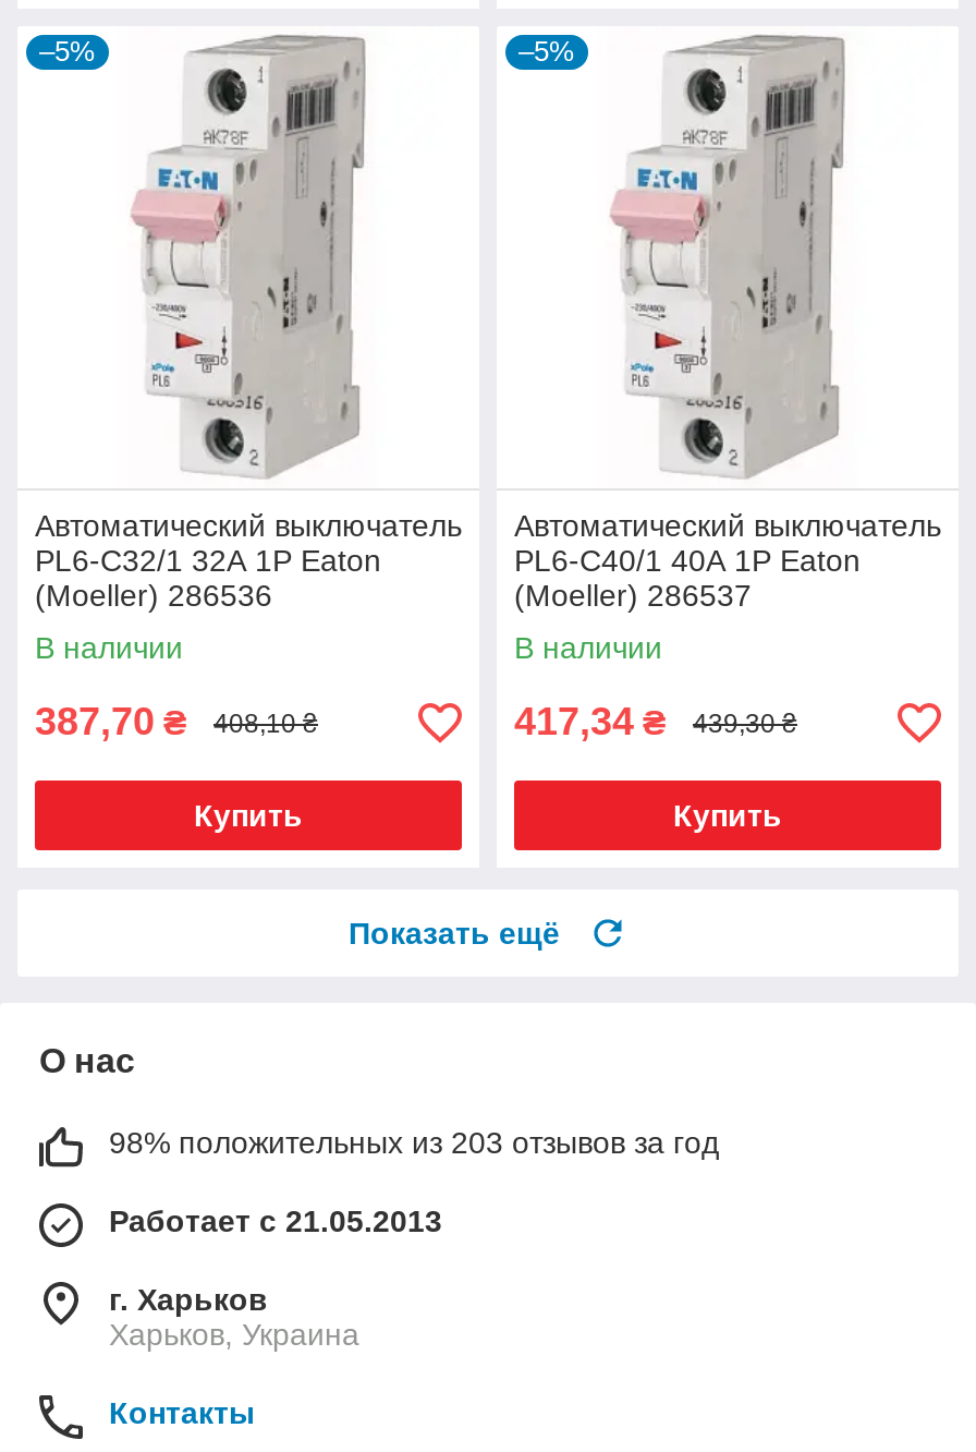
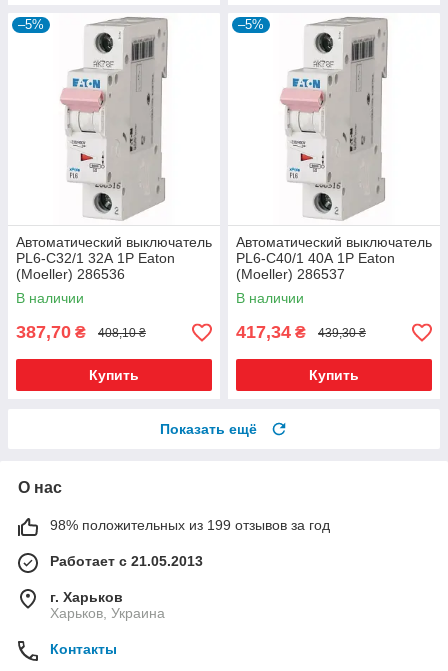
[109,1126,719,1161] 98% положительных из 203 отзывов за год -> [50,517,330,533] 98% положительных из 199 отзывов за год

